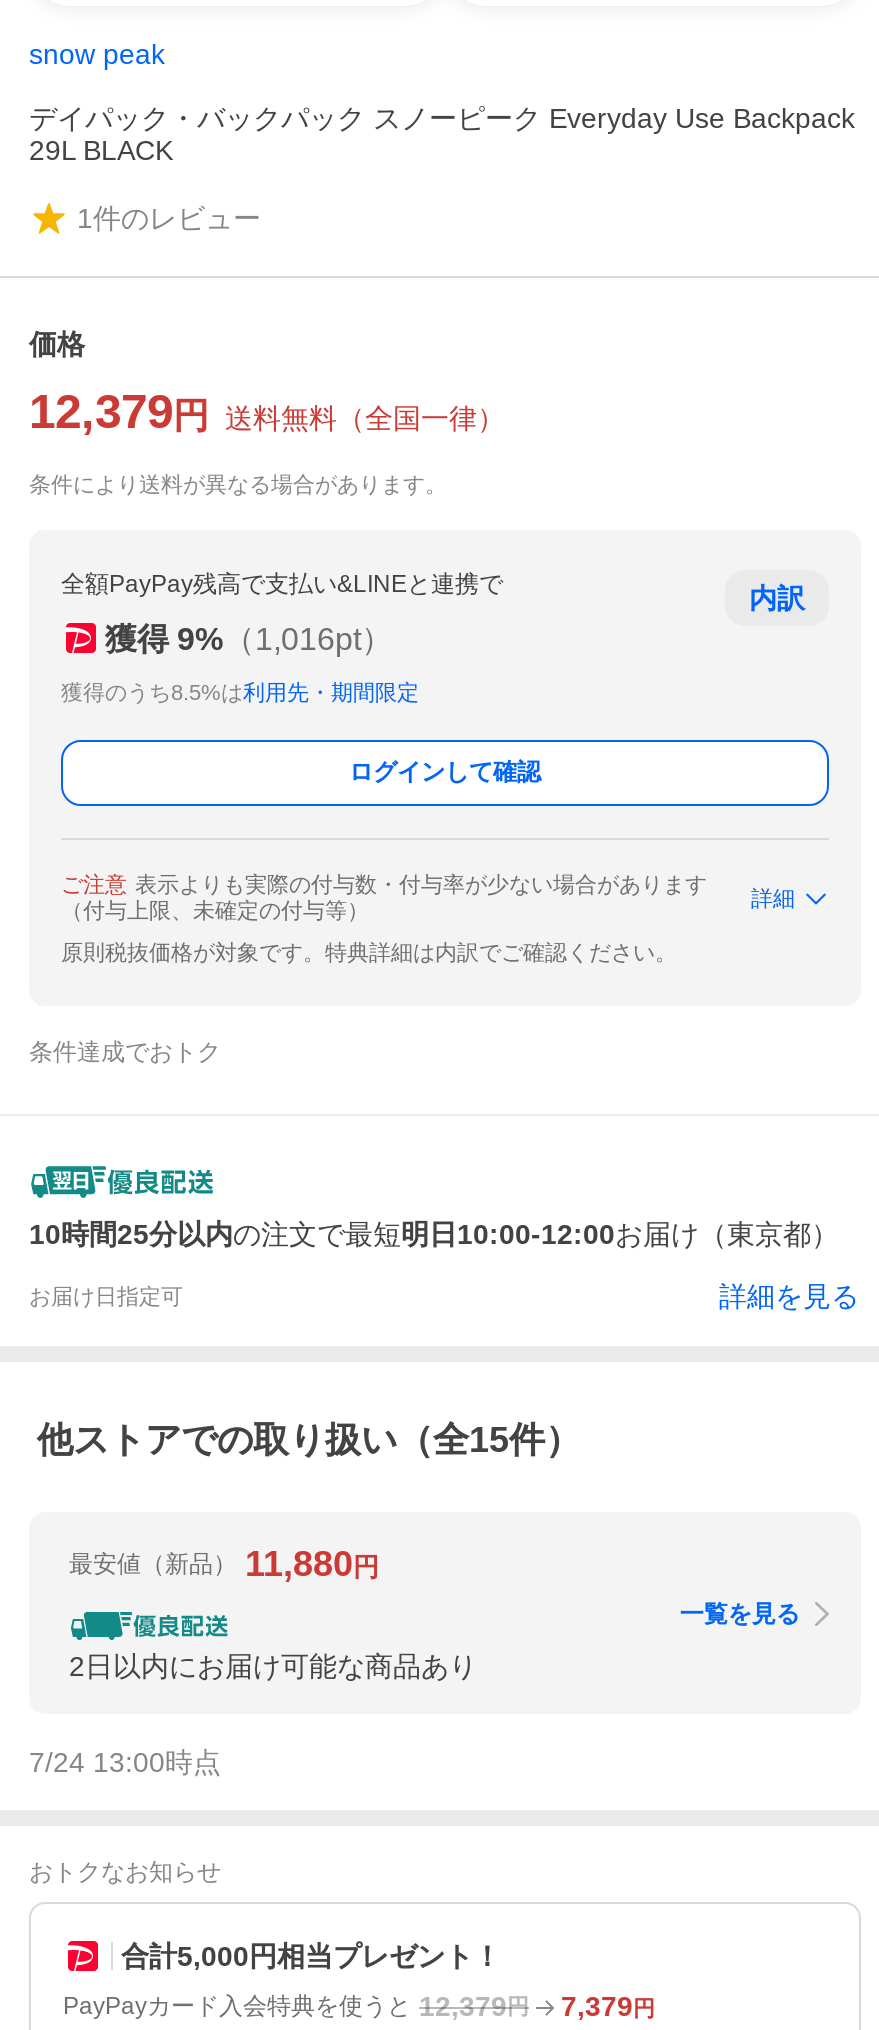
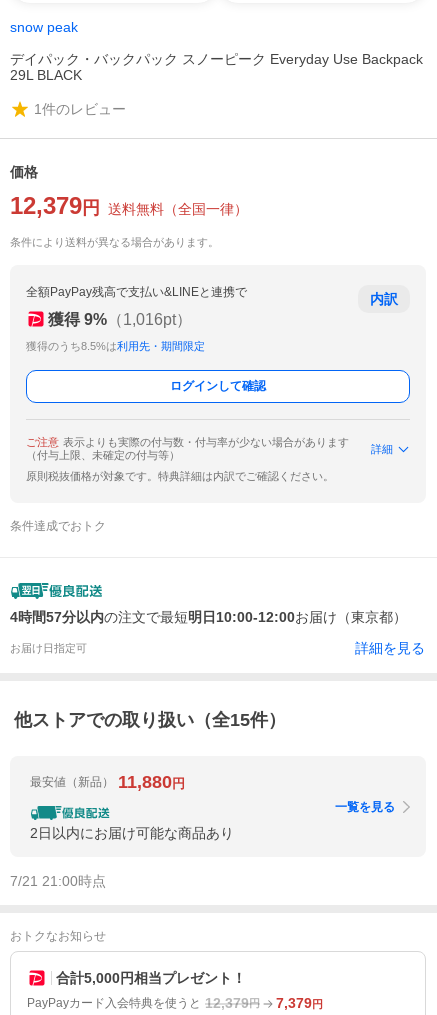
[29,1218,839,1250] 10時間25分以内の注文で最短明日10:00-12:00お届け（東京都） -> [10,609,407,625] 4時間57分以内の注文で最短明日10:00-12:00お届け（東京都）
[29,1747,221,1779] 7/24 13:00時点 -> [10,873,106,889] 7/21 21:00時点

